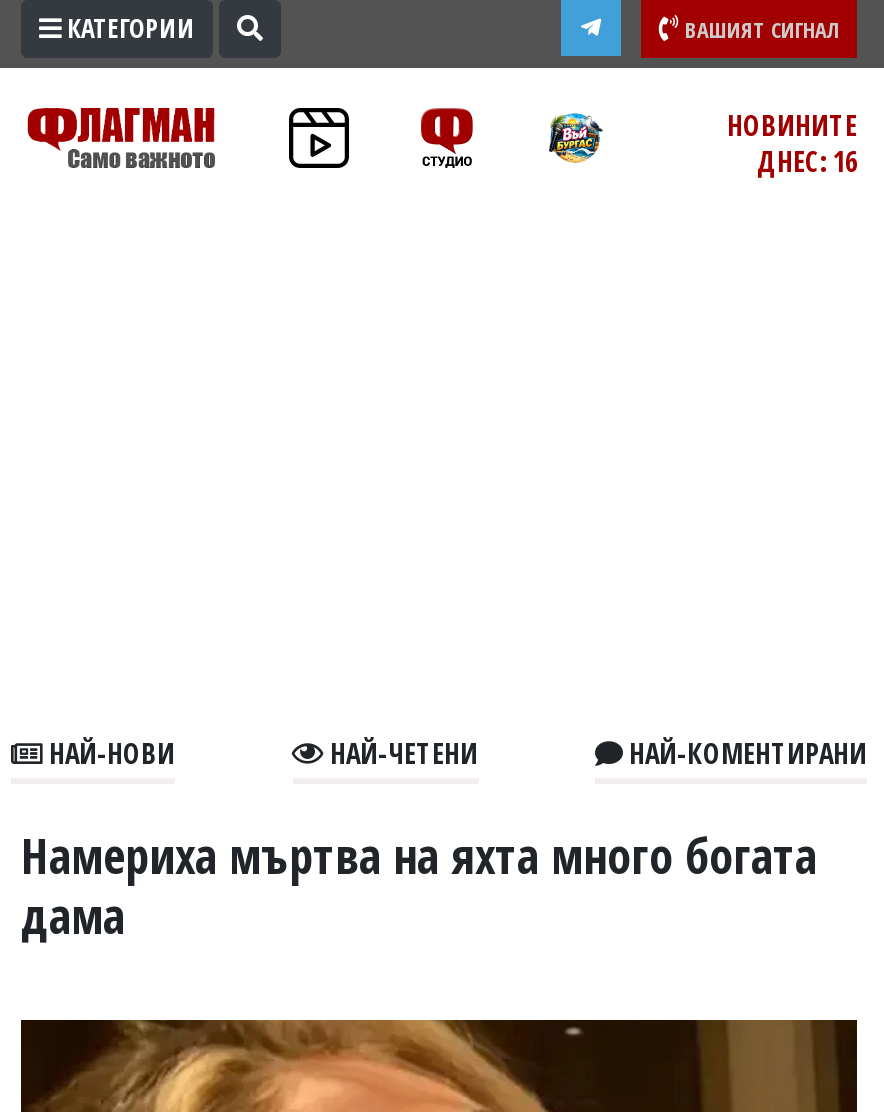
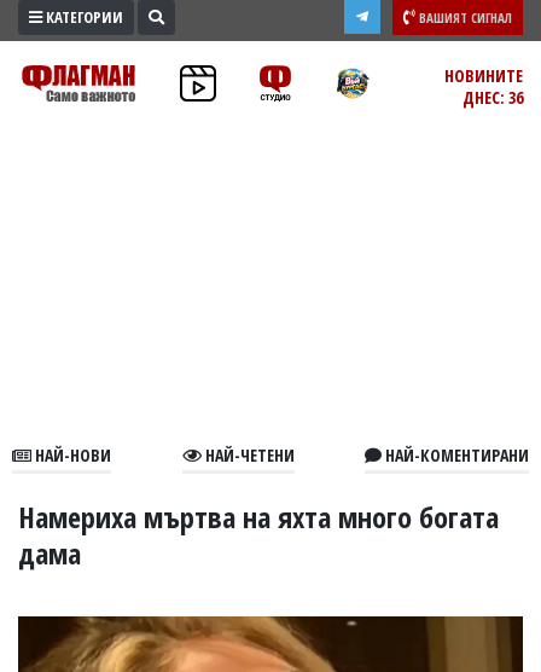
[757,142,857,180] ДНЕС: 16 -> [463,86,523,109] ДНЕС: 36

